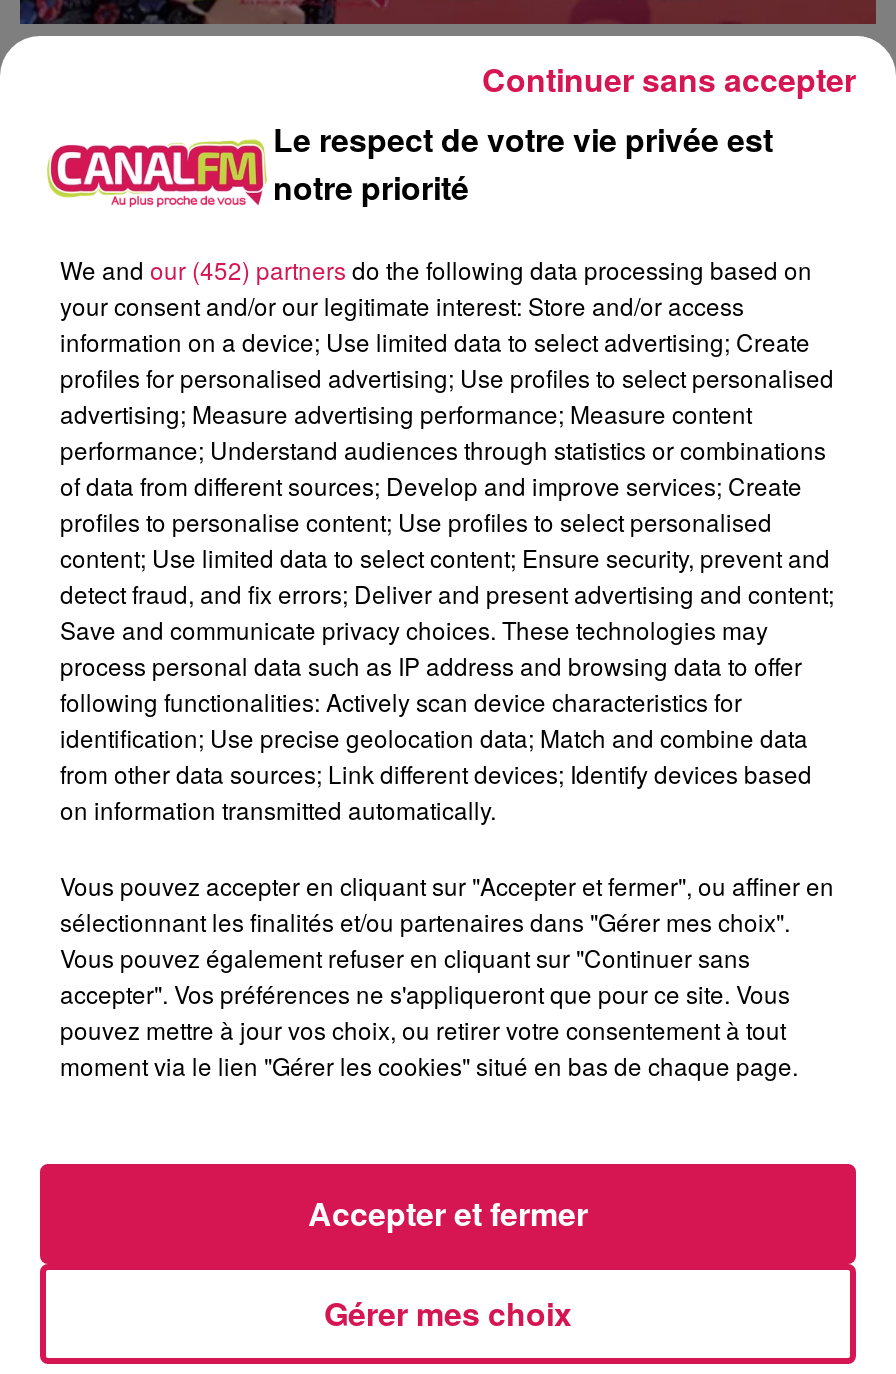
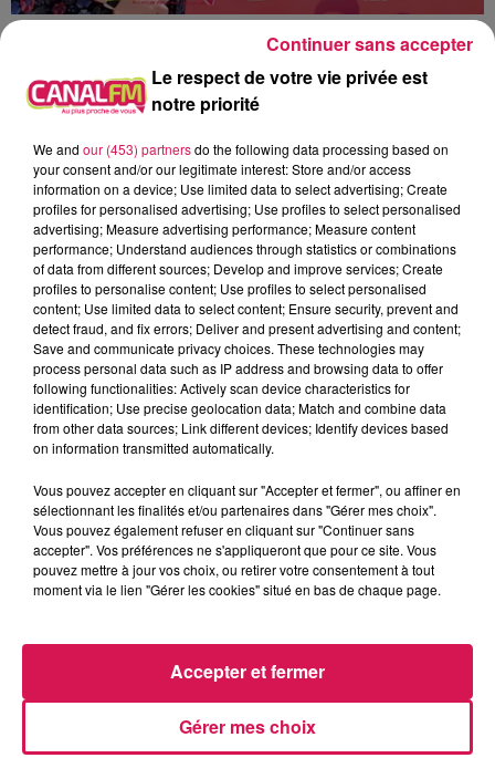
[60,252,812,286] We and our (452) partners do the following data processing based on -> [33,139,449,158] We and our (453) partners do the following data processing based on

